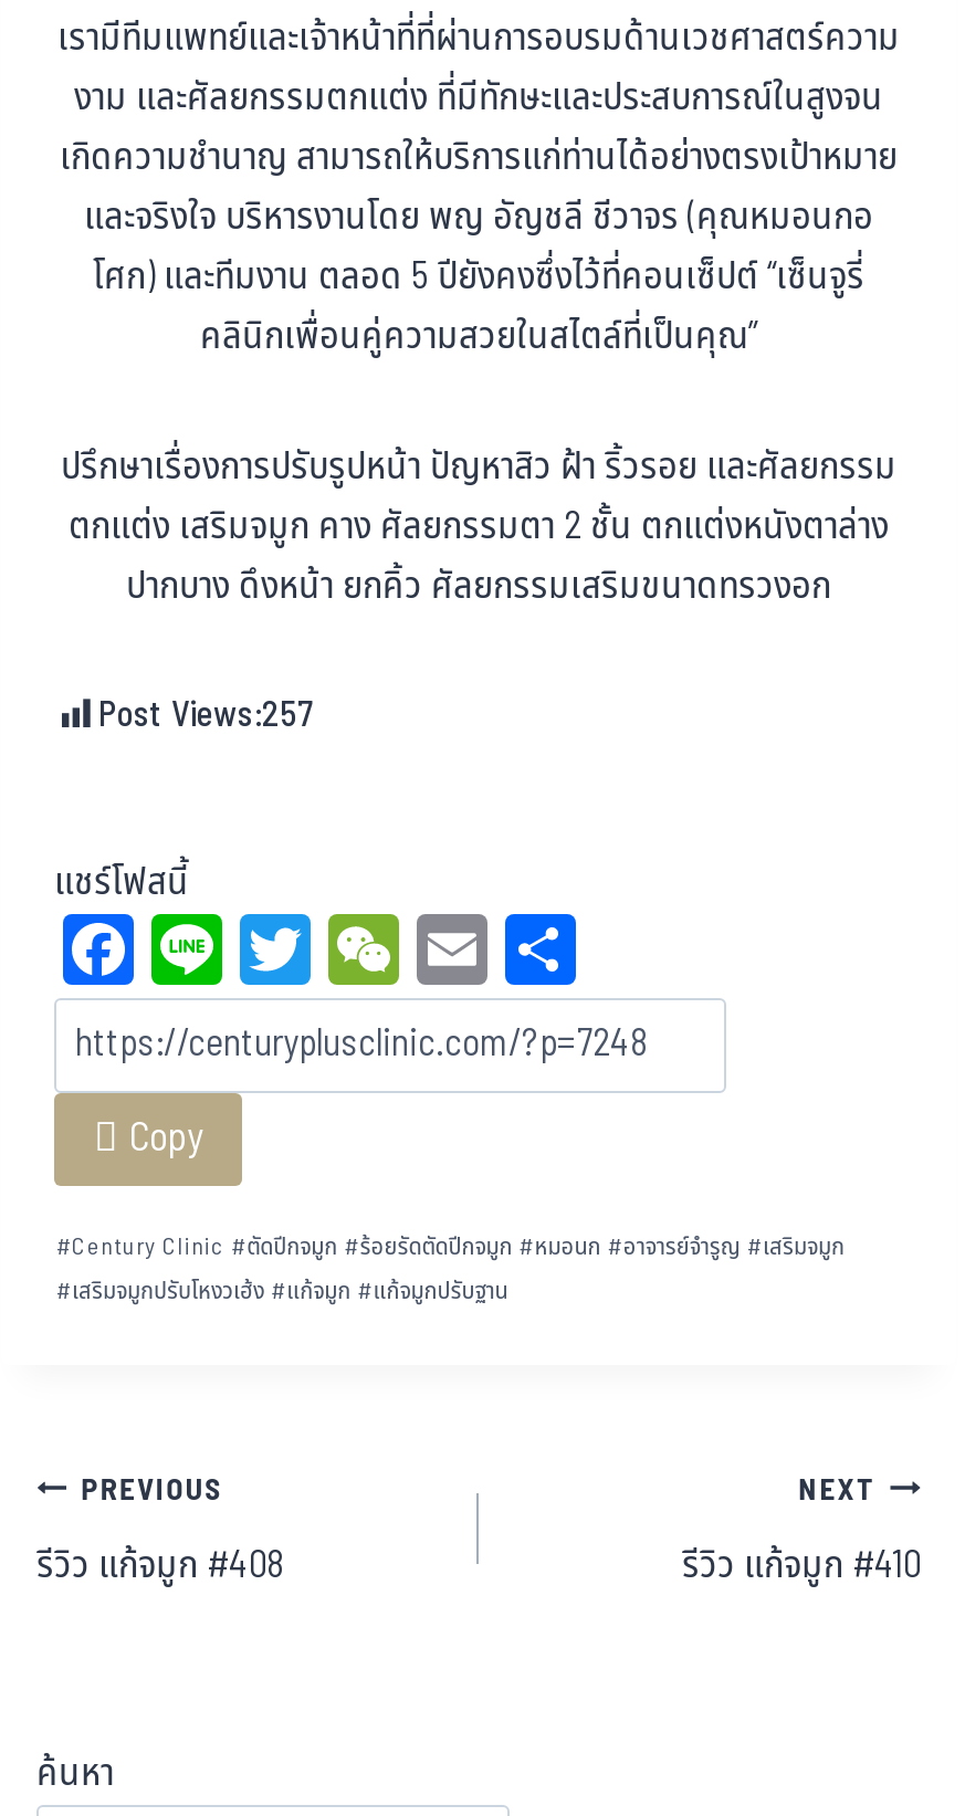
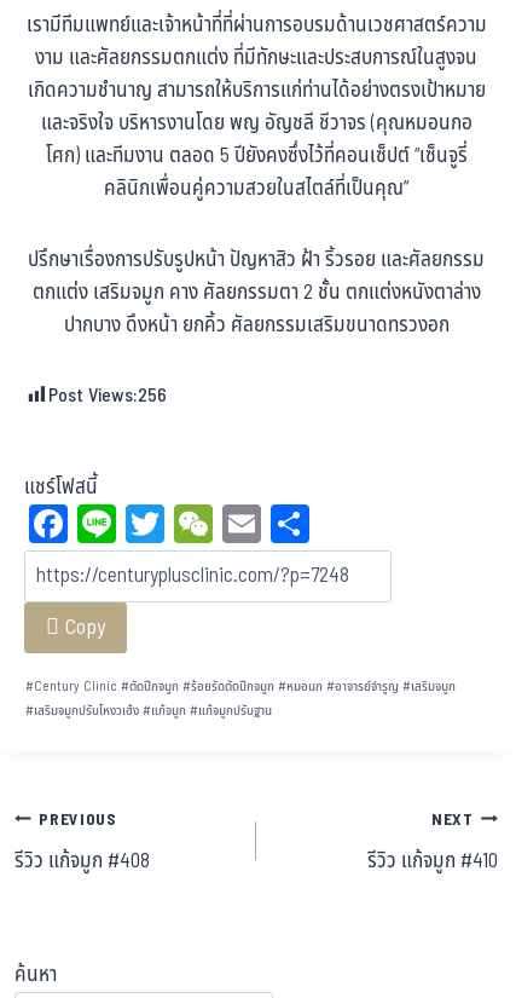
[98,689,313,742] Post Views:257 -> [48,381,167,410] Post Views:256

